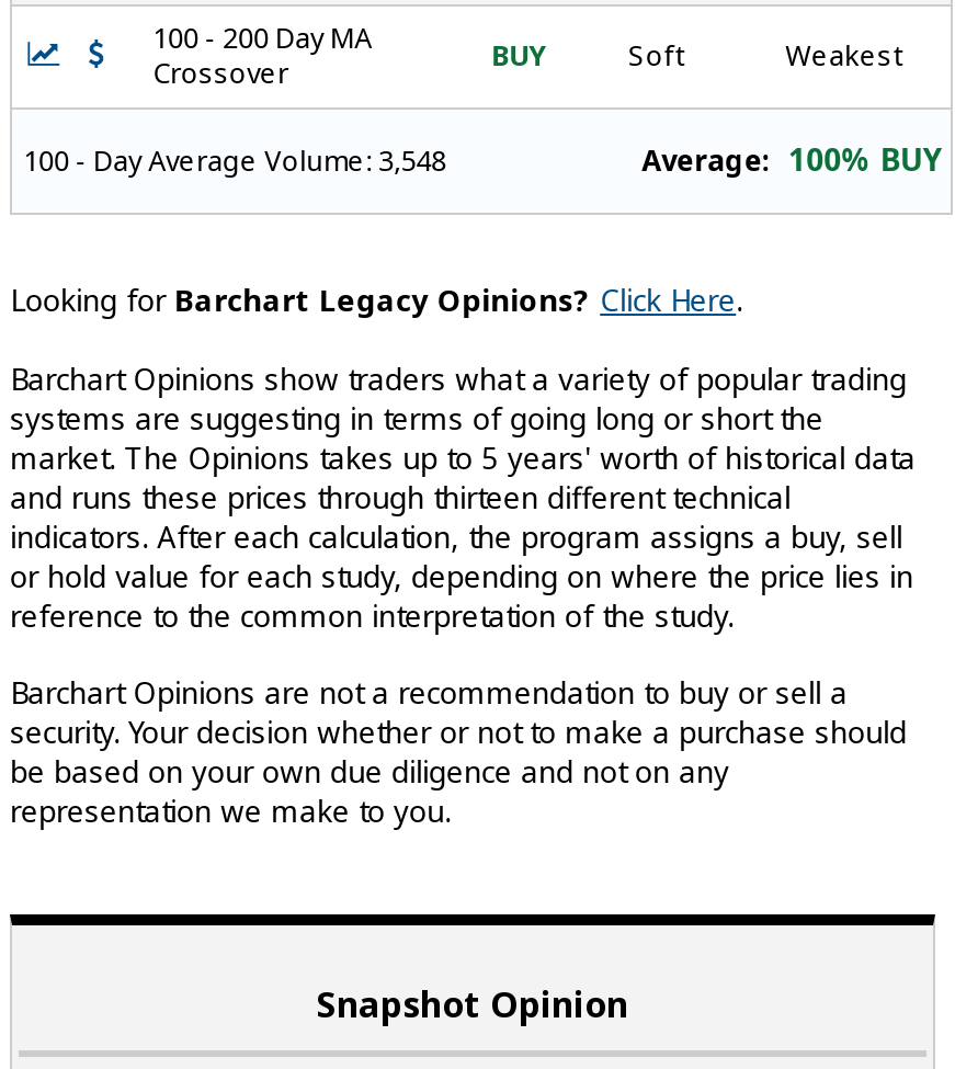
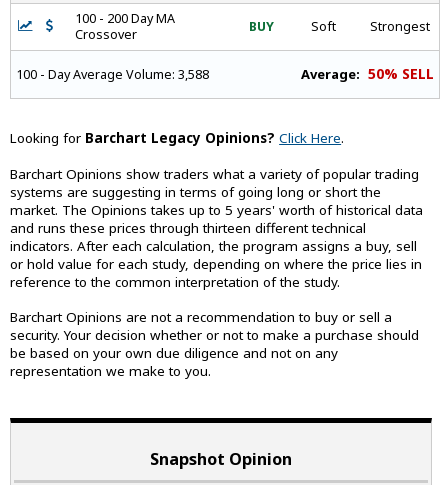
[785,38,901,75] Weakest -> [370,18,430,35] Strongest
[23,139,940,180] 100 - Day Average Volume: 3,548 | Average: 100% BUY -> [16,64,434,83] 100 - Day Average Volume: 3,588 | Average: 50% SELL

